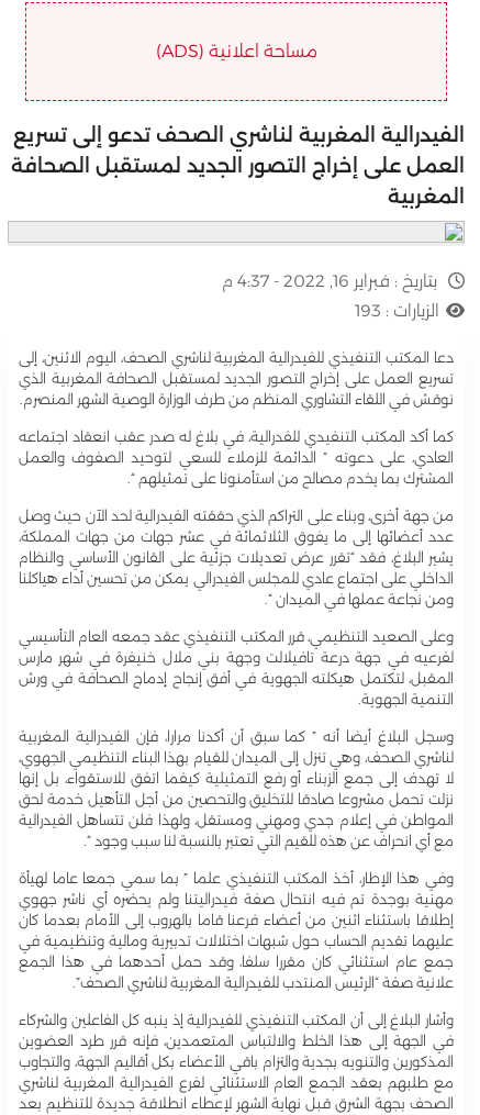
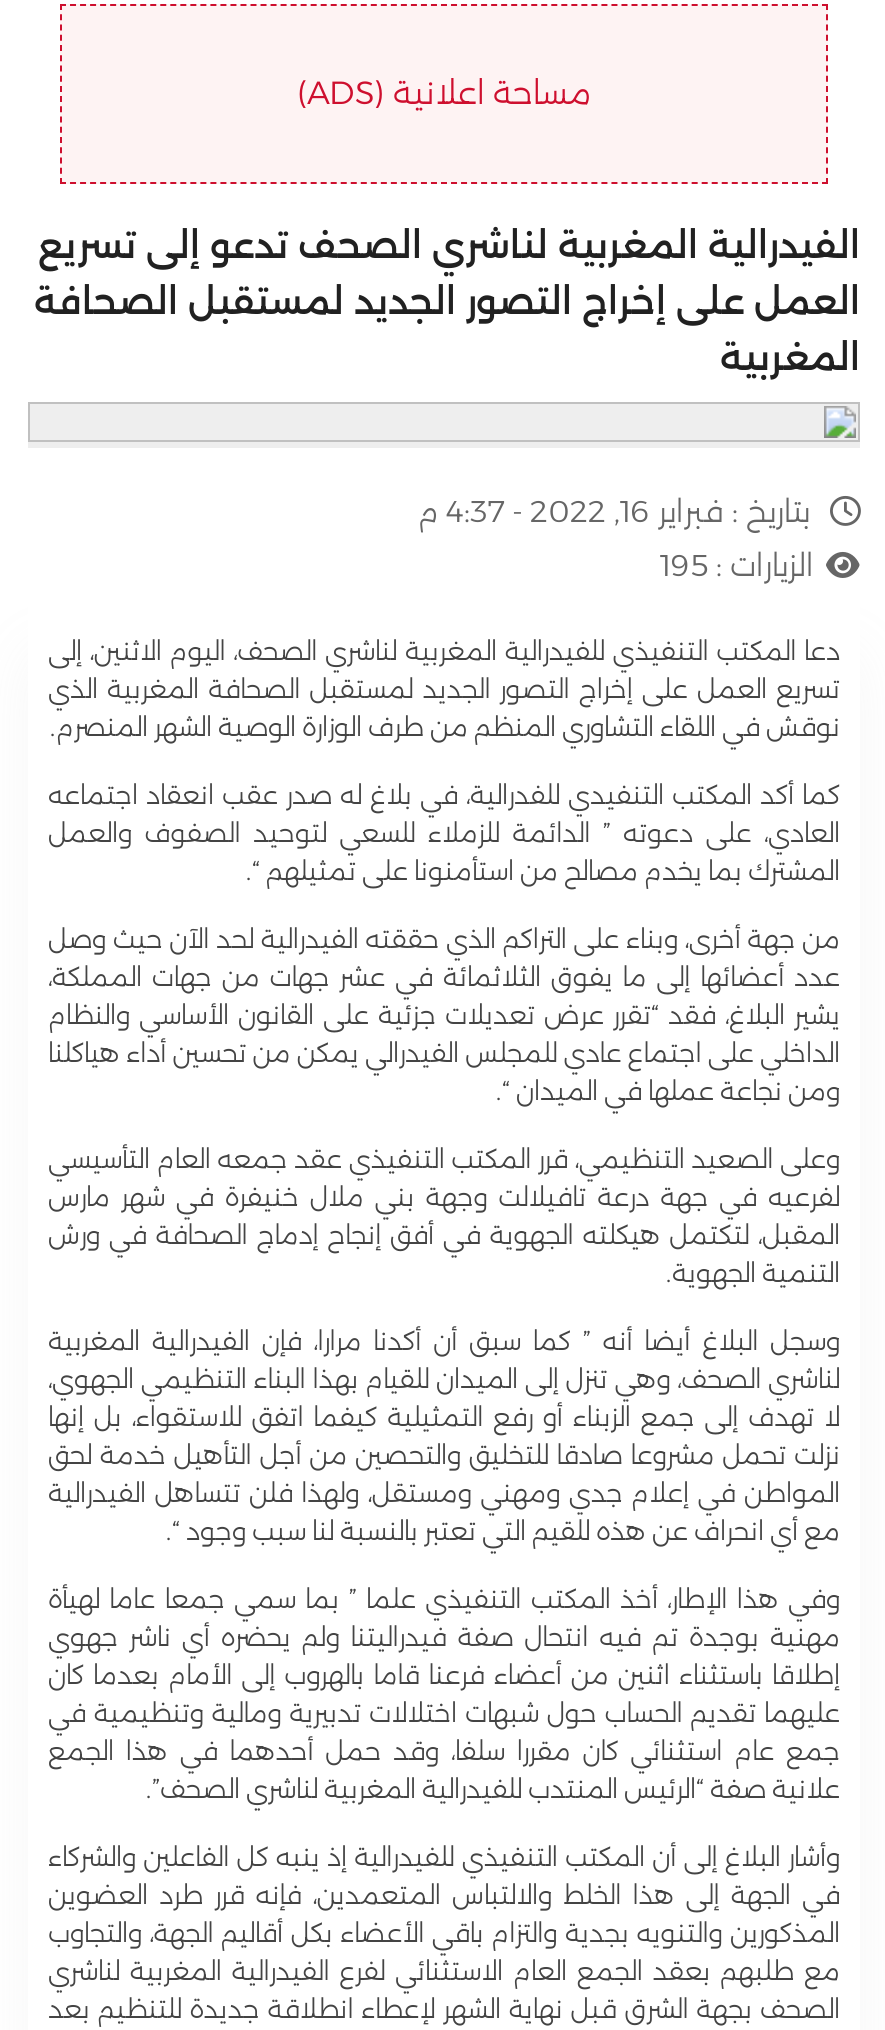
[355,300,439,321] الزيارات : 193 -> [660,546,814,584] الزيارات : 195

